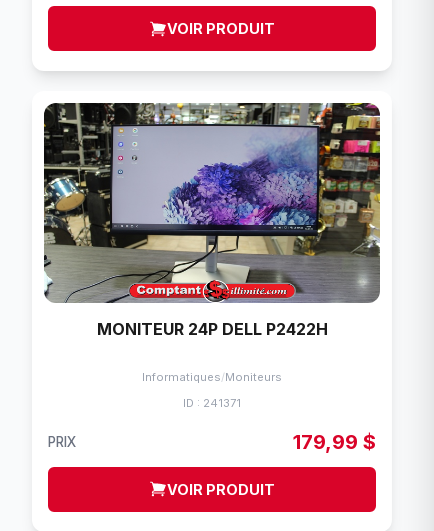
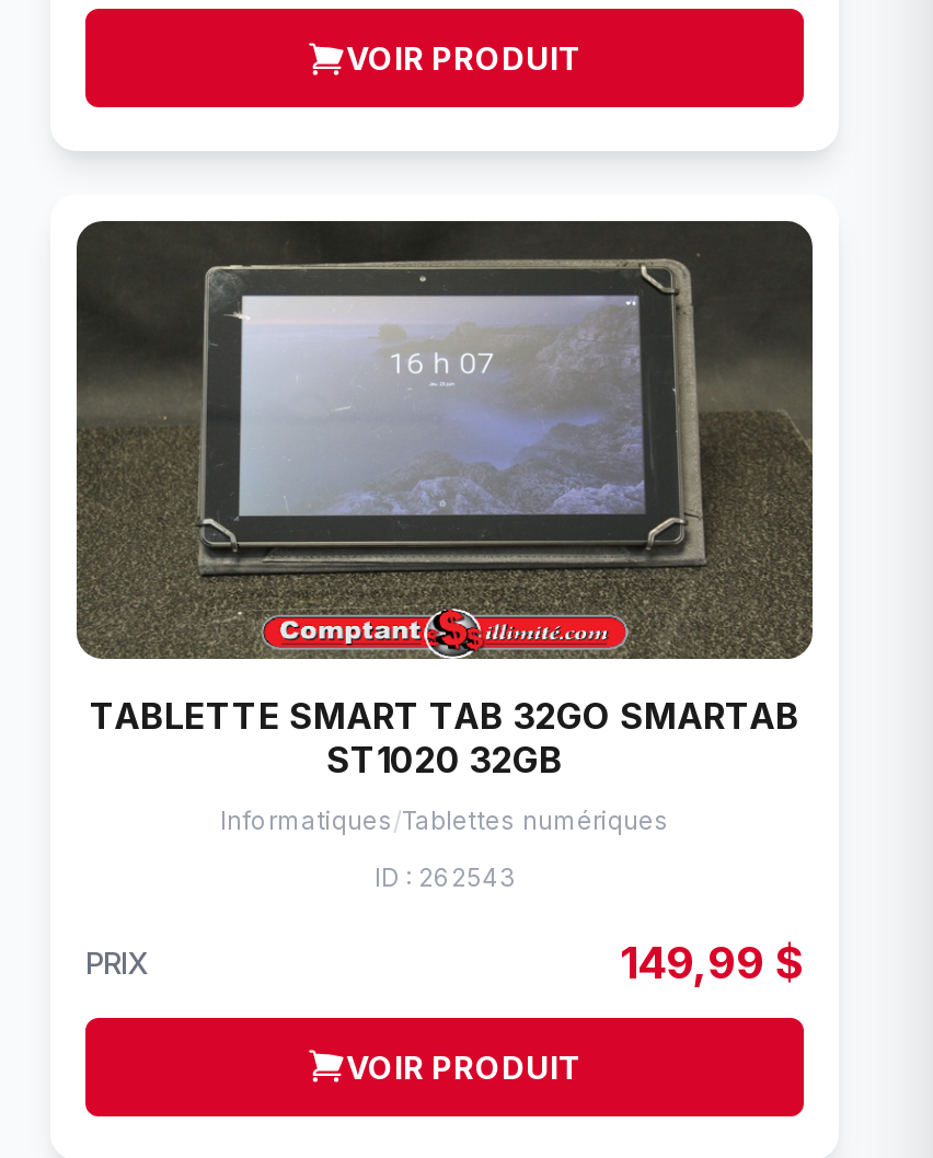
[44,102,381,339] [image] | MONITEUR 24P DELL P2422H -> [74,219,815,782] [image] | TABLETTE SMART TAB 32GO SMARTAB | ST1020 32GB
[142,370,282,384] Informatiques / Moniteurs -> [220,806,669,836] Informatiques / Tablettes numériques
[183,396,241,410] ID : 241371 -> [375,862,515,893] ID : 262543
[293,430,376,454] 179,99 $ -> [620,937,804,989] 149,99 $

